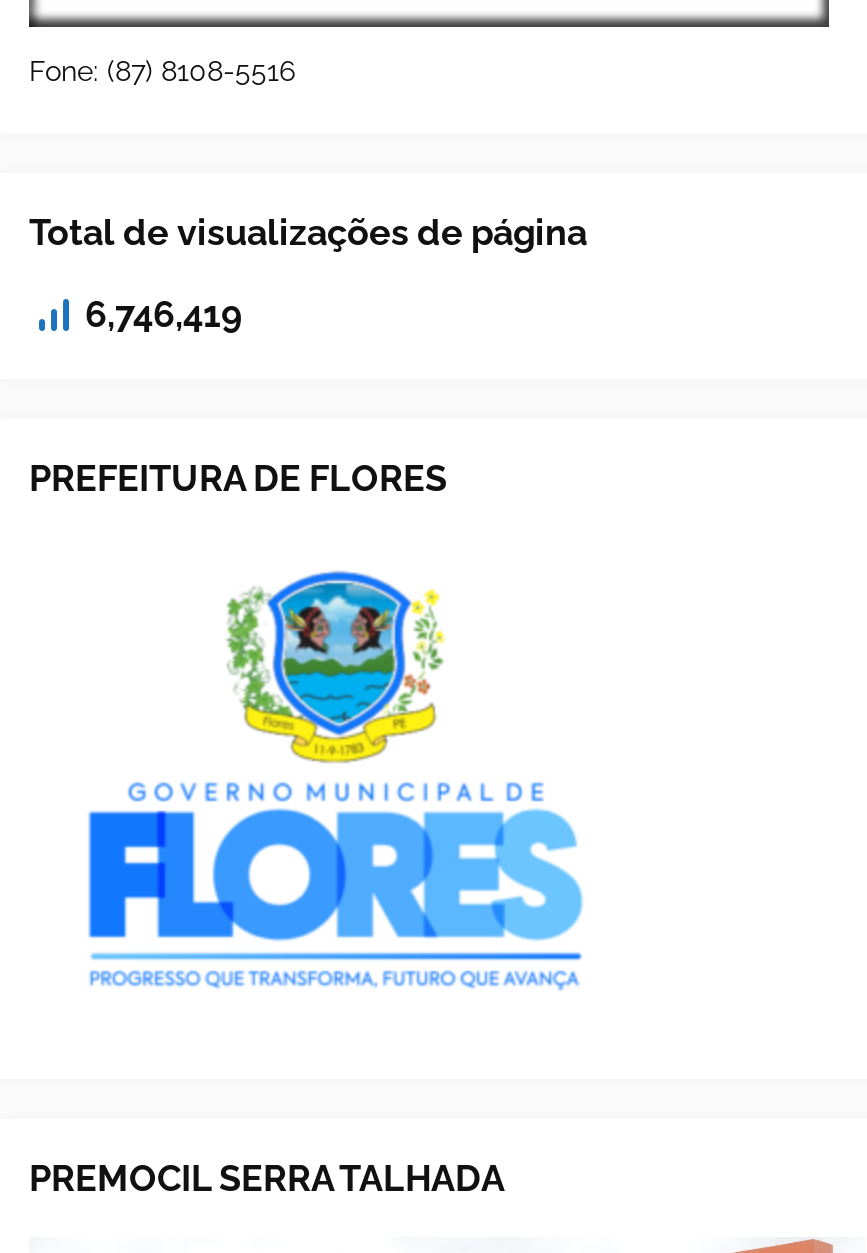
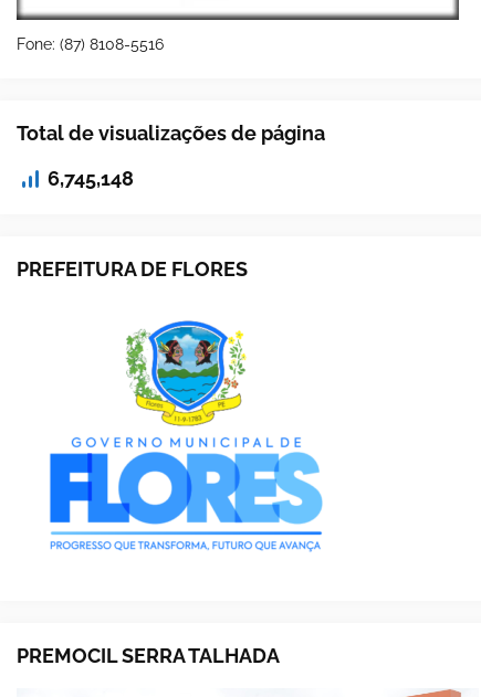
[85,293,243,335] 6,746,419 -> [48,167,134,190] 6,745,148

